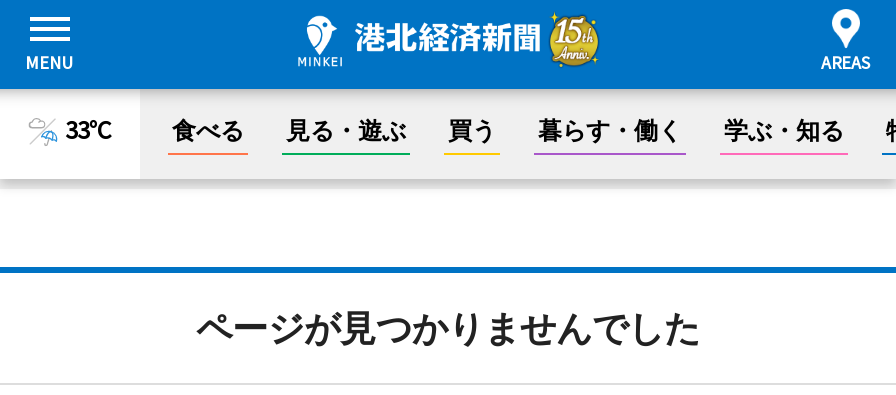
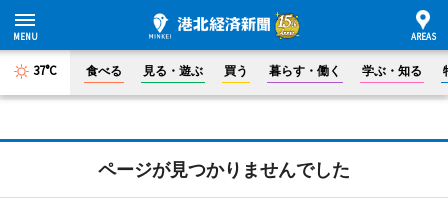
[65,114,113,148] 33°C -> [32,62,56,79] 37°C

